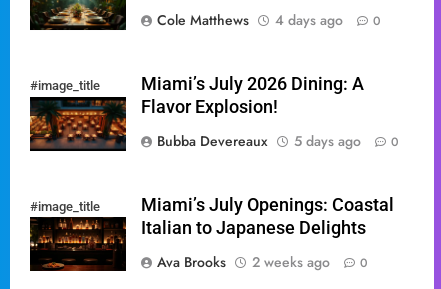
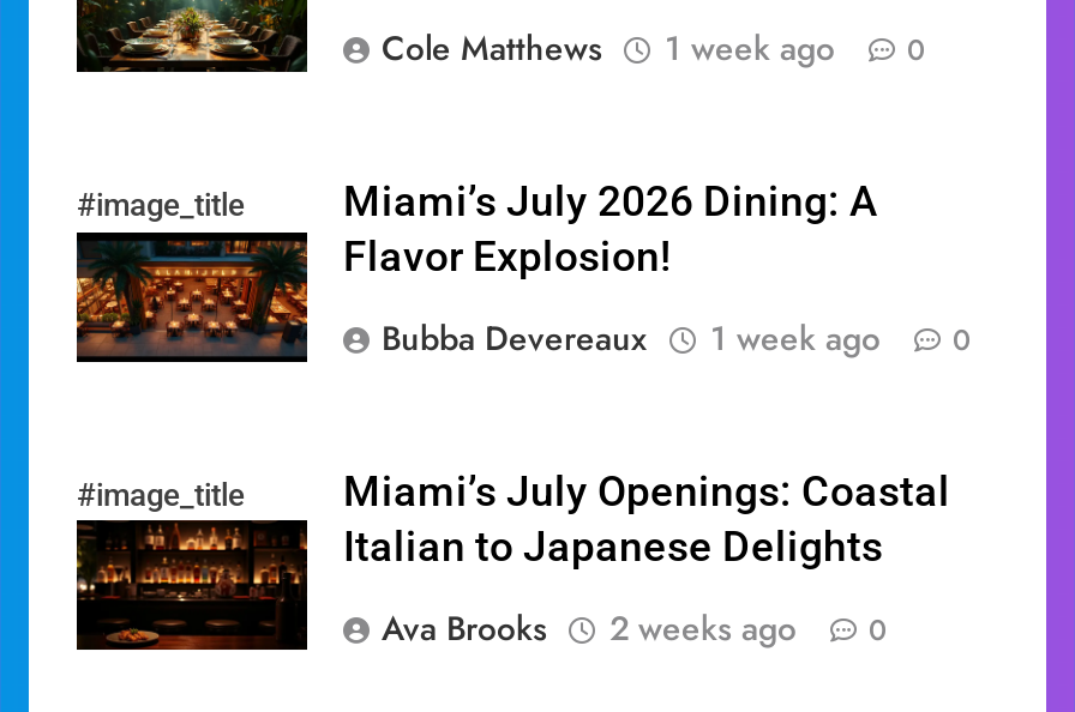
[157,10,381,30] Cole Matthews 4 days ago 0 -> [382,25,926,73] Cole Matthews 1 week ago 0
[157,131,399,151] Bubba Devereaux 5 days ago 0 -> [382,315,972,362] Bubba Devereaux 1 week ago 0

